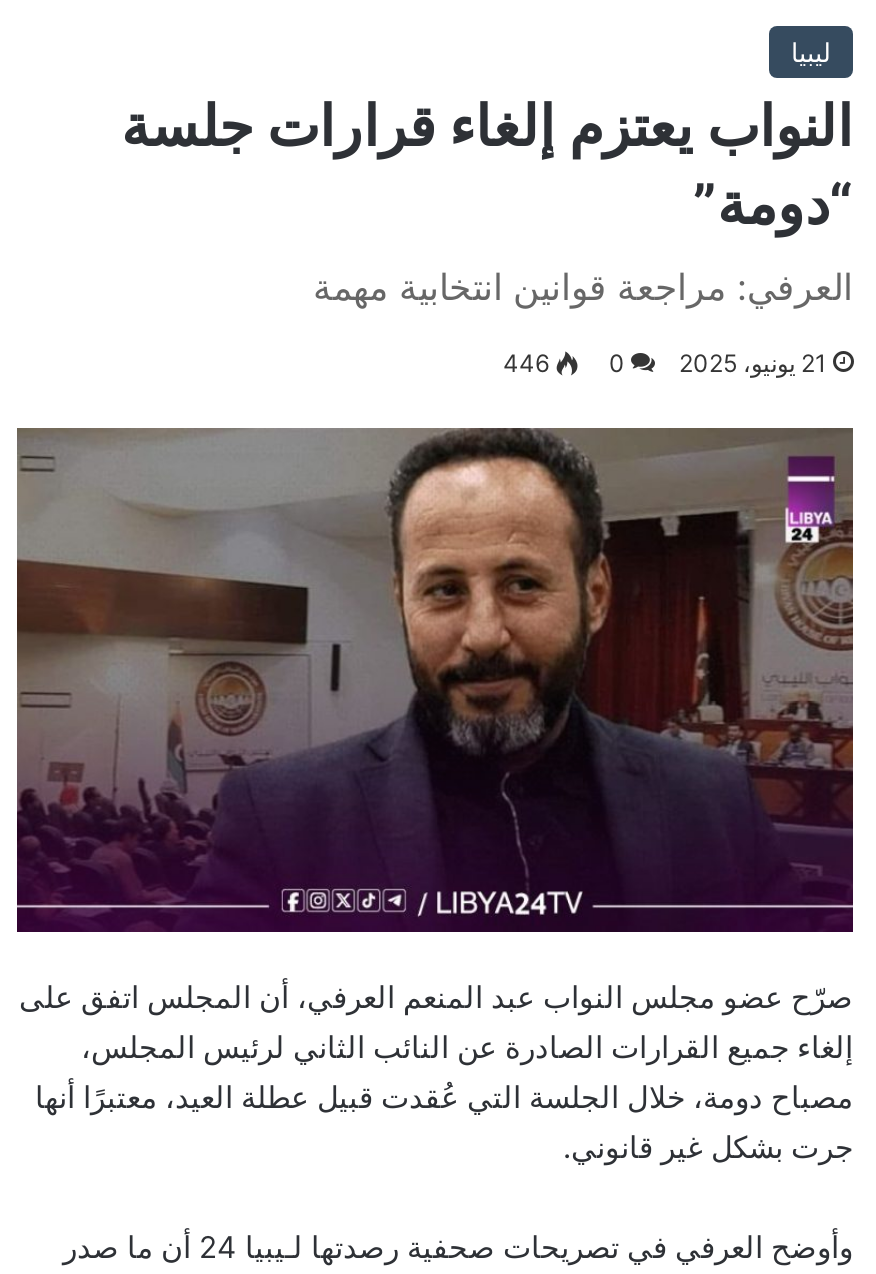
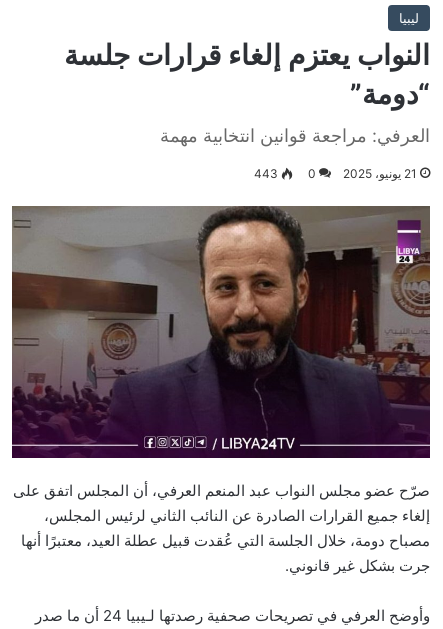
[503,348,625,378] 446 0 -> [254,166,316,181] 443 0

